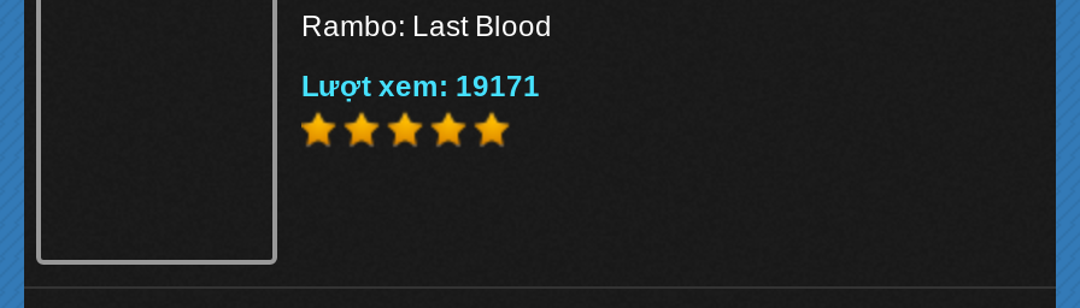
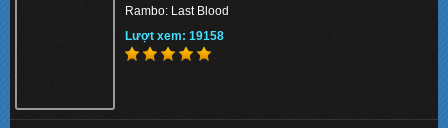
[301,71,540,104] Lượt xem: 19171 -> [125,29,224,43] Lượt xem: 19158

